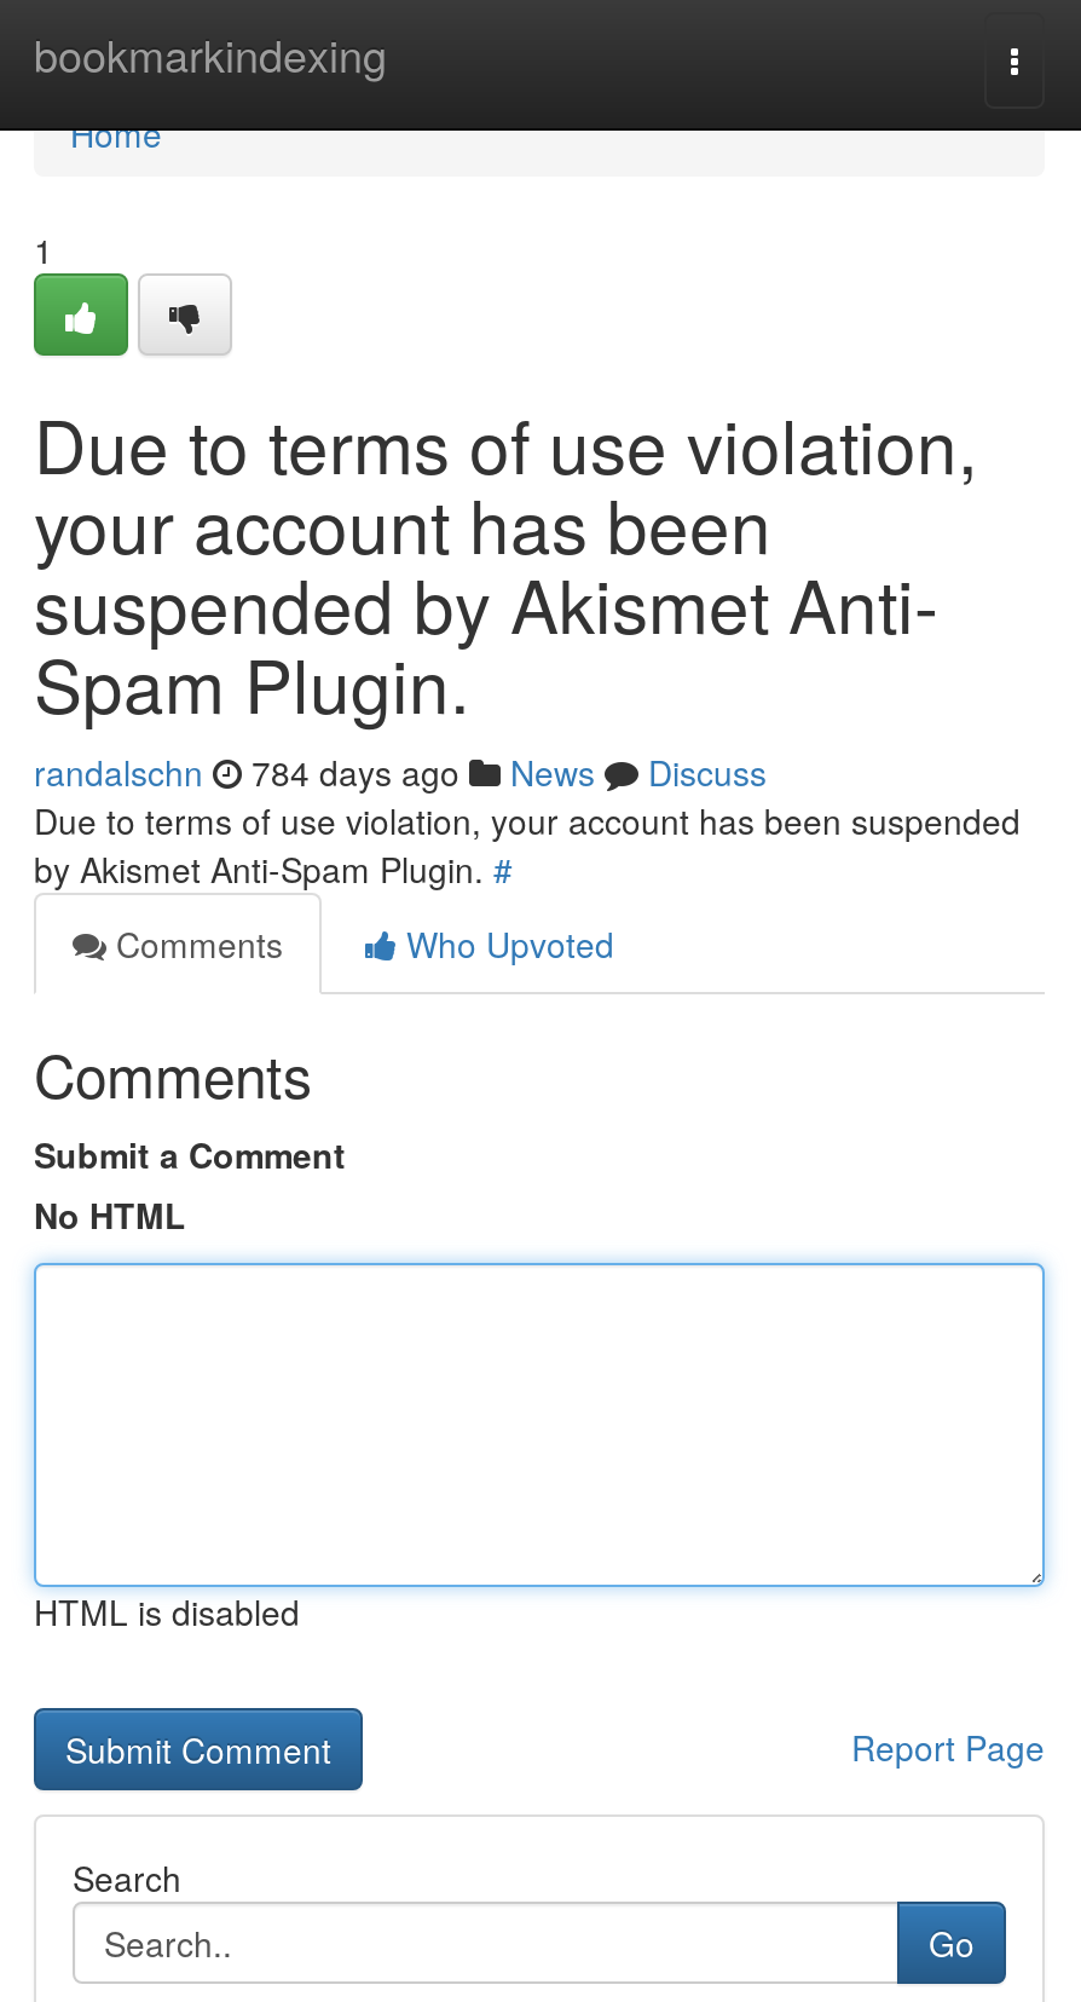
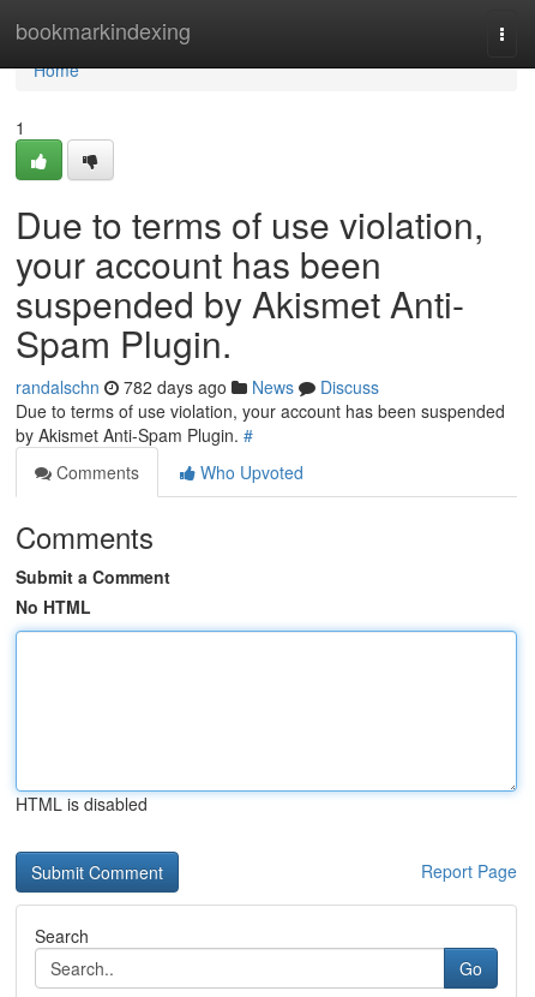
[34,748,767,796] randalschn 784 days ago News Discuss -> [16,375,379,399] randalschn 782 days ago News Discuss

